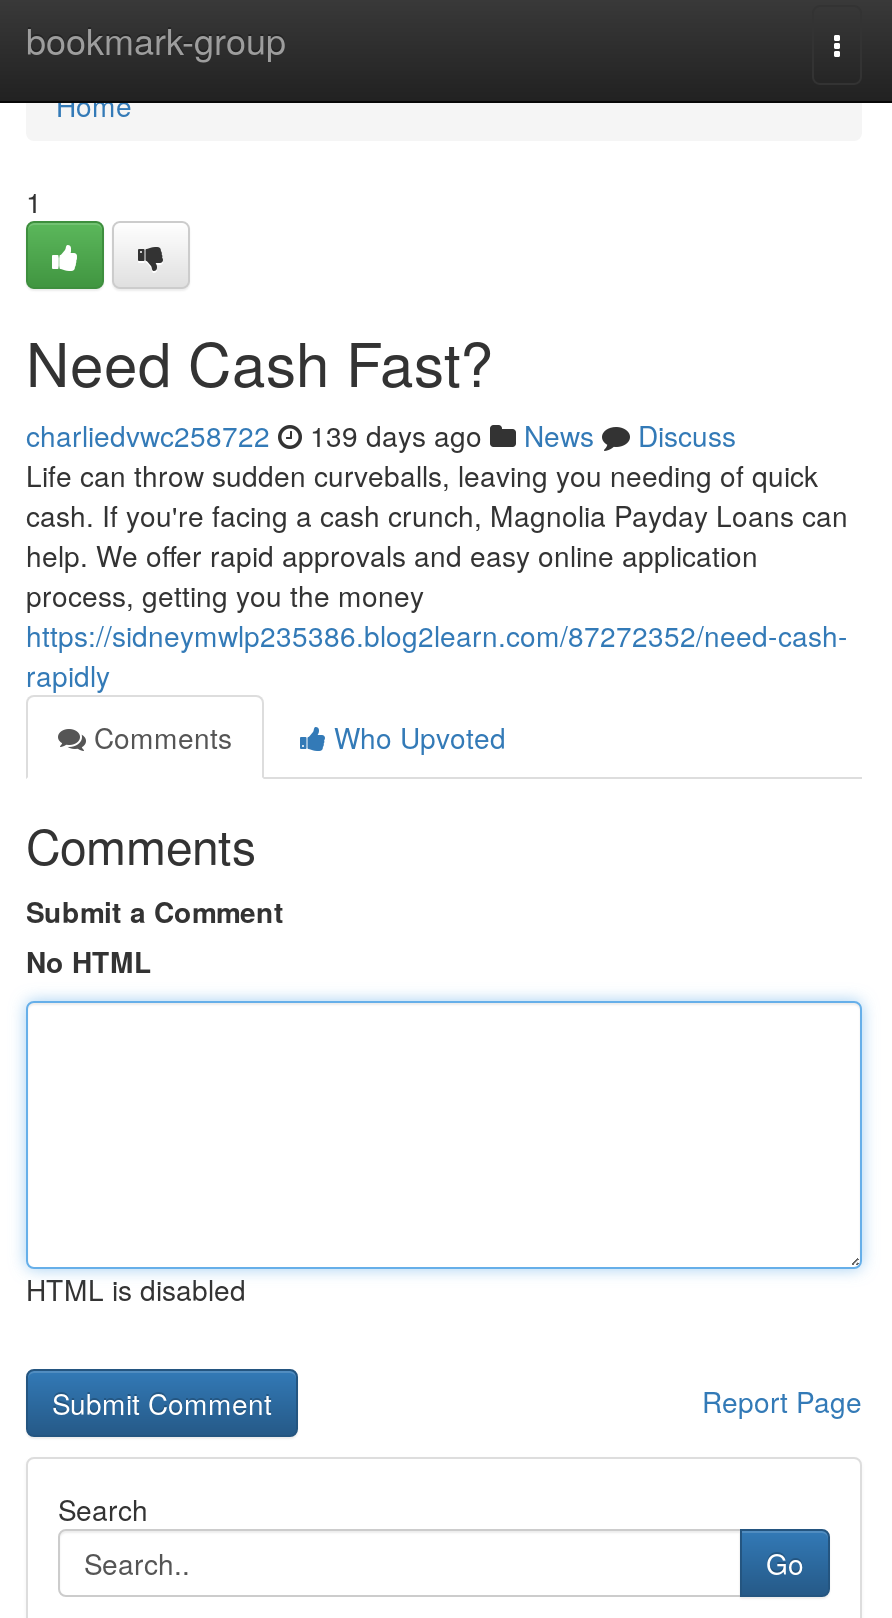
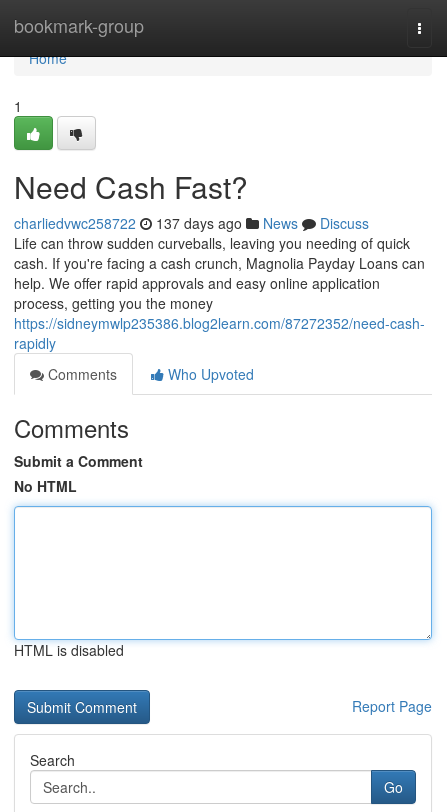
[26,415,736,455] charliedvwc258722 139 days ago News Discuss -> [14,213,369,233] charliedvwc258722 137 days ago News Discuss

